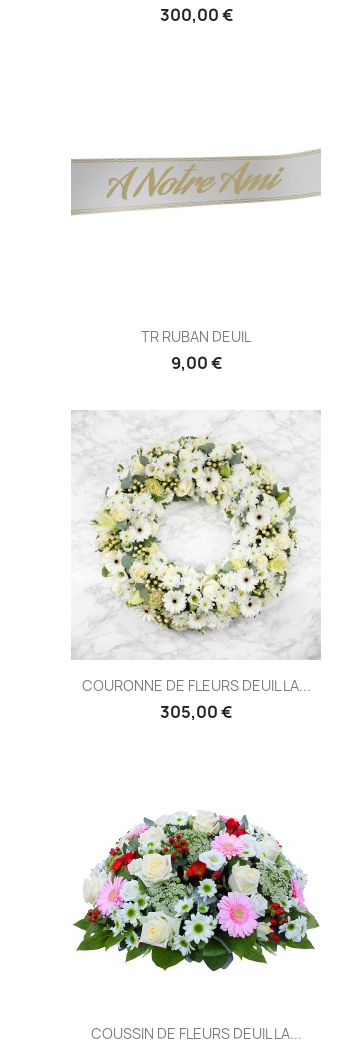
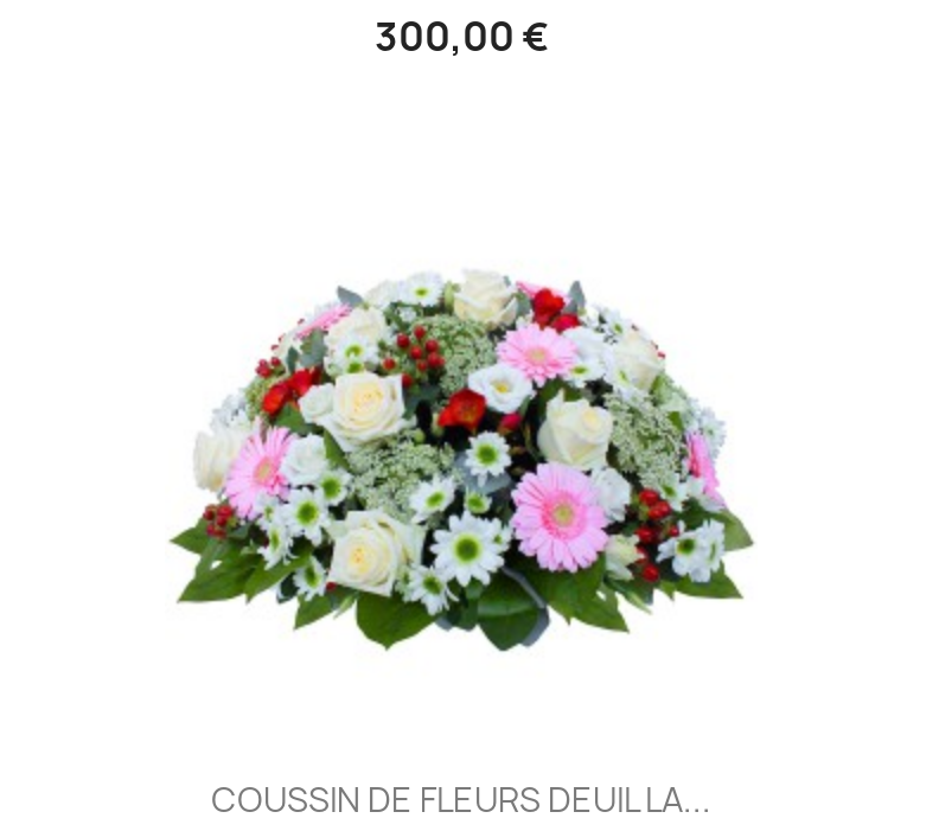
[70,149,321,216] [image] -> none
[141,327,251,374] TR RUBAN DEUIL | 9,00 € -> none
[71,410,321,723] [image] | COURONNE DE FLEURS DEUIL LA... | 305,00 € -> none

